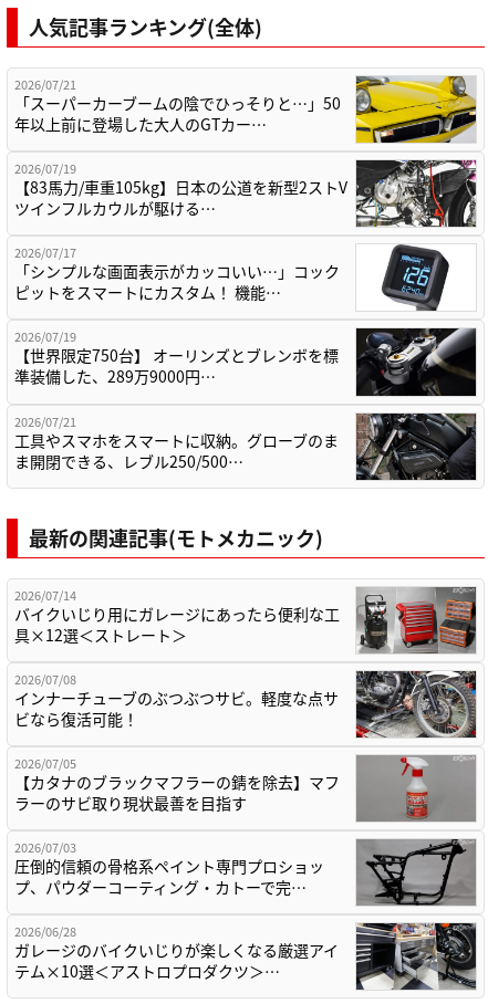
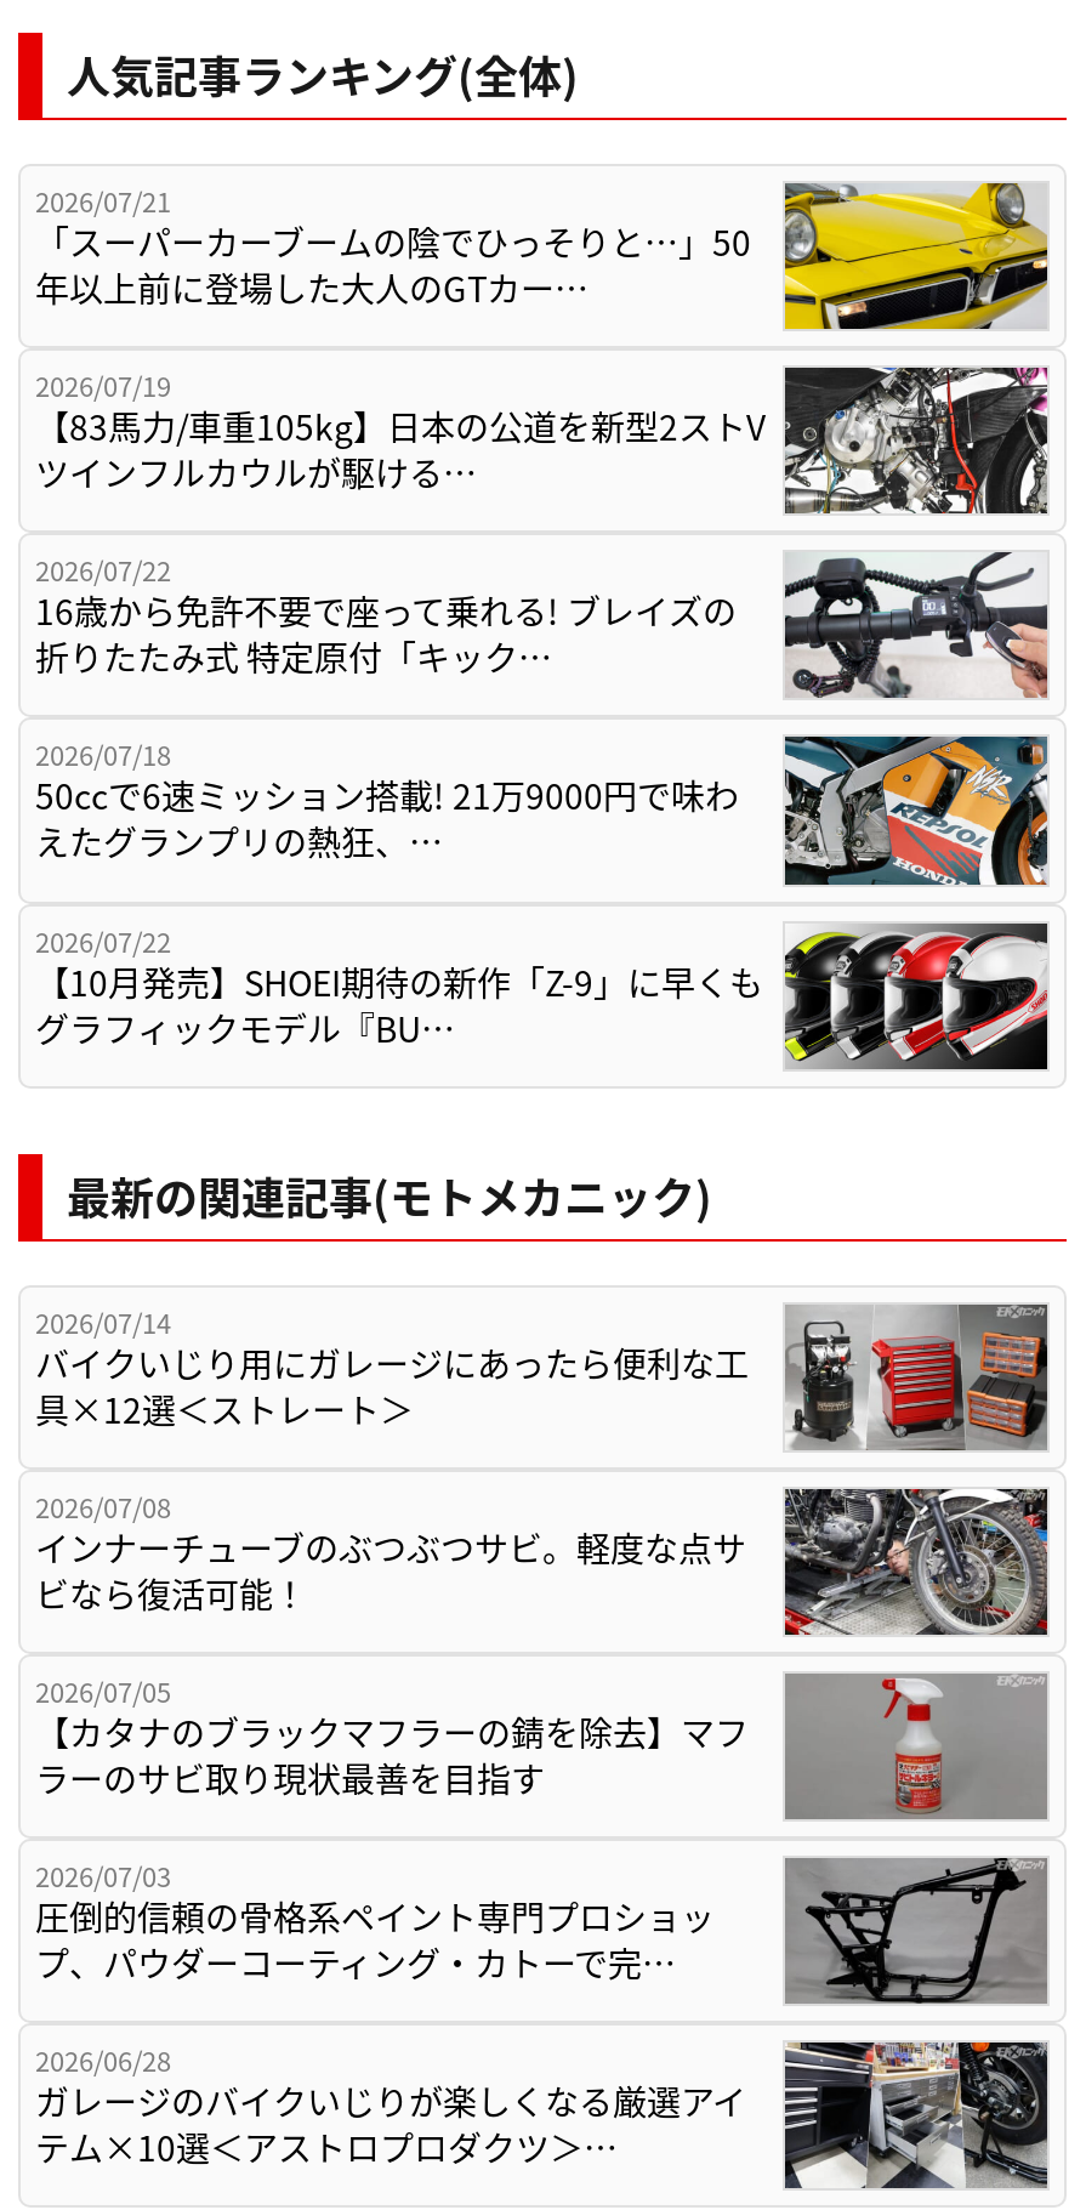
[14,243,476,312] [image] | 2026/07/17 | 「シンプルな画面表示がカッコいい…」コック | ピットをスマートにカスタム！ 機能… -> [35,550,1050,700] [image] | 2026/07/22 | 16歳から免許不要で座って乗れる! ブレイズの | 折りたたみ式 特定原付「キック…
[14,328,477,397] [image] | 2026/07/19 | 【世界限定750台】 オーリンズとブレンボを標 | 準装備した、289万9000円… -> [35,734,1050,887] [image] | 2026/07/18 | 50ccで6速ミッション搭載! 21万9000円で味わ | えたグランプリの熱狂、…
[14,412,477,481] [image] | 2026/07/21 | 工具やスマホをスマートに収納。グローブのま | ま開閉できる、レブル250/500… -> [35,920,1050,1072] [image] | 2026/07/22 | 【10月発売】SHOEI期待の新作「Z-9」に早くも | グラフィックモデル『BU…

